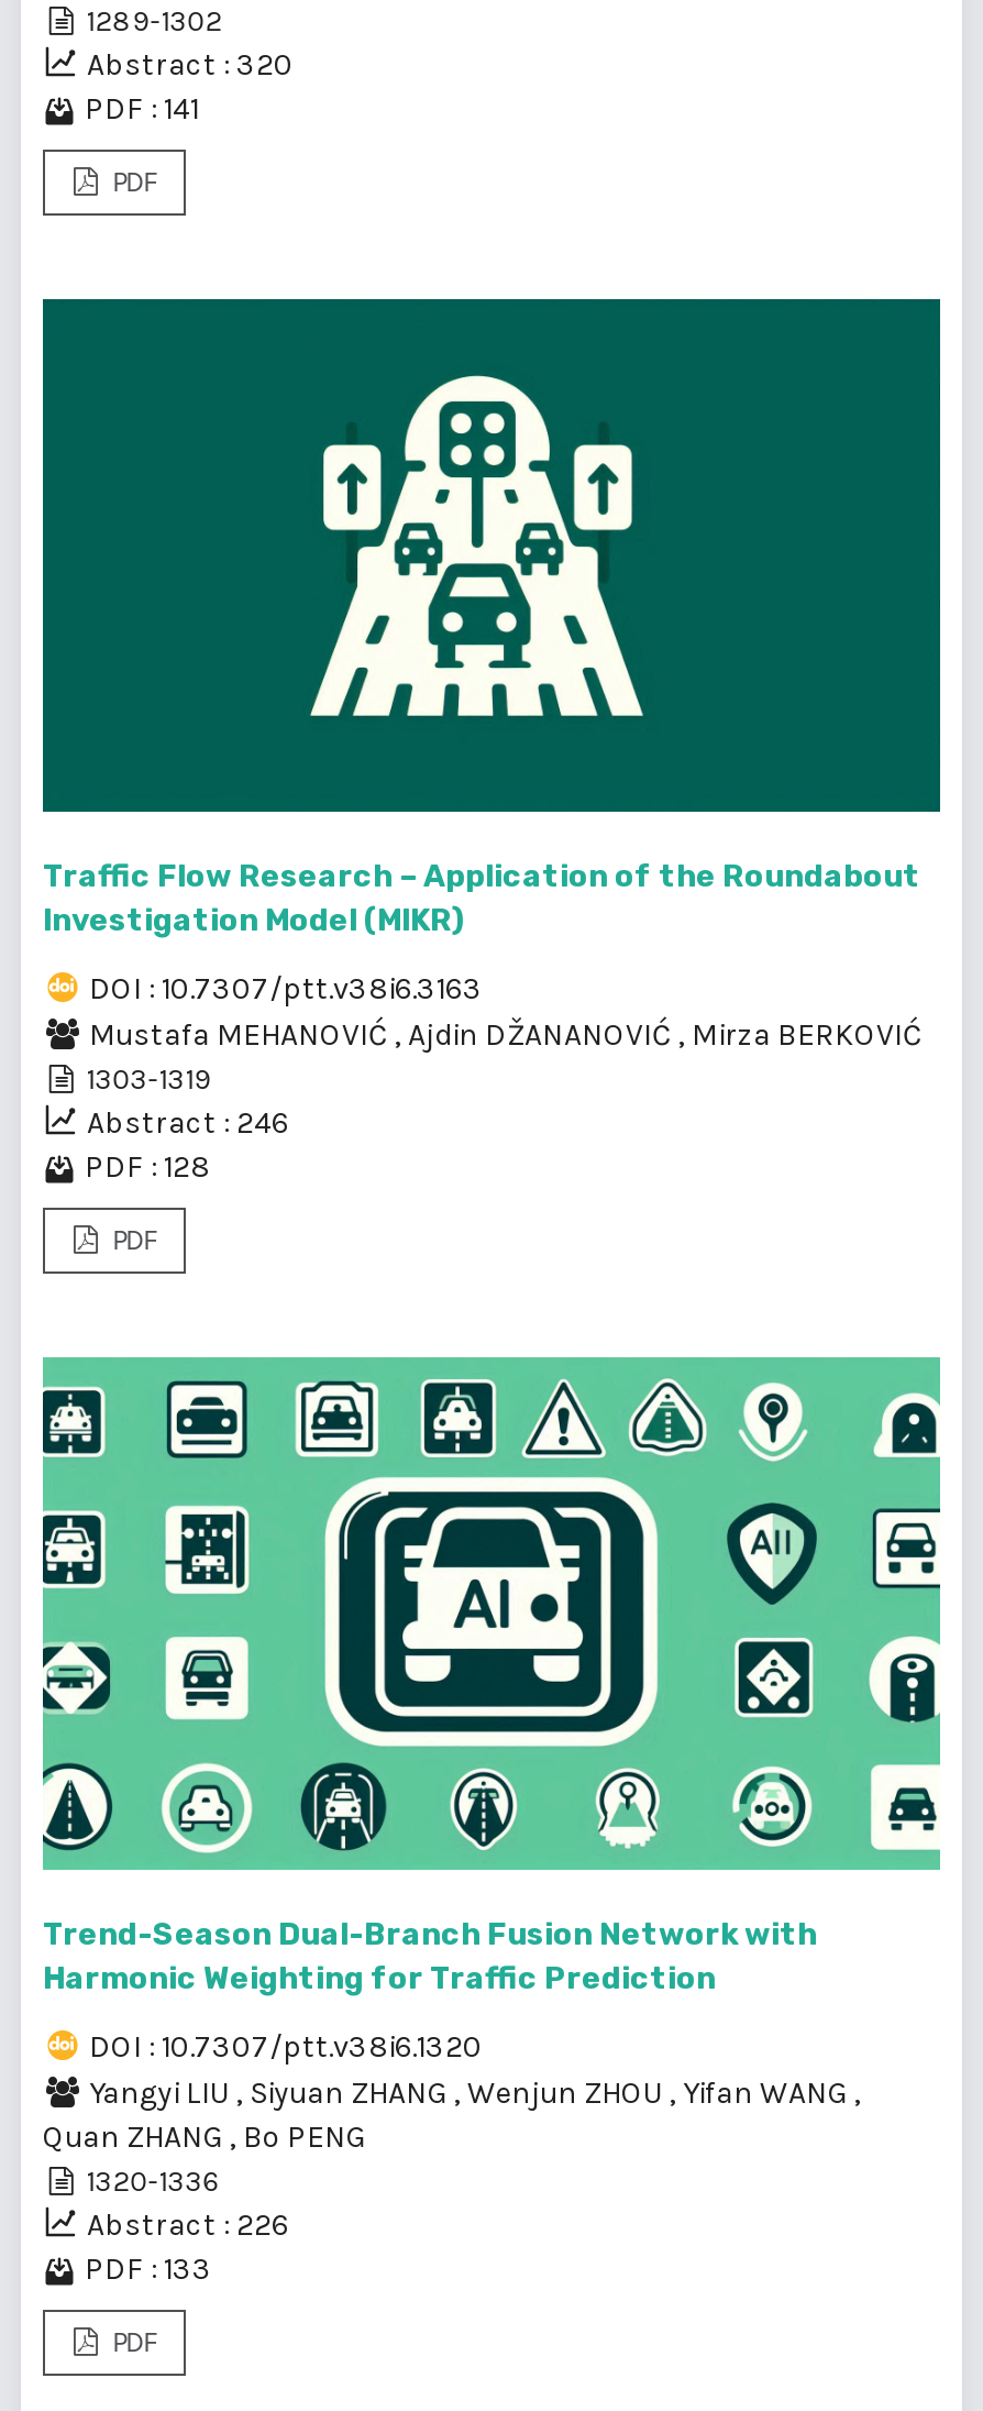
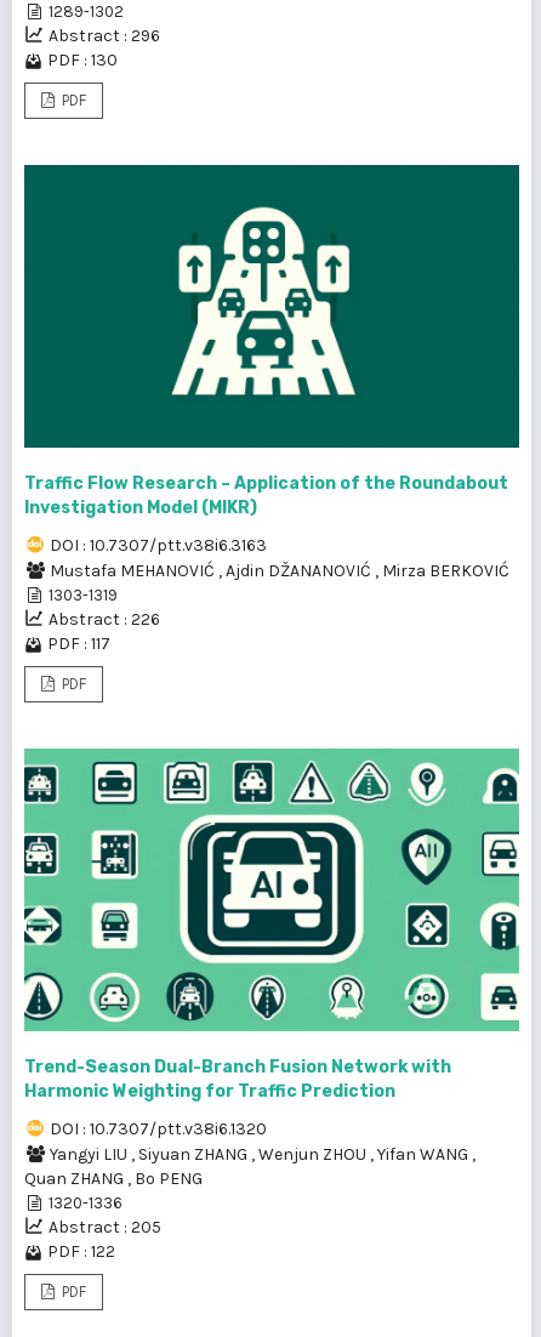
[87,46,294,84] Abstract : 320 -> [49,26,160,46] Abstract : 296
[85,90,199,128] PDF : 141 -> [47,50,118,70] PDF : 130
[87,1105,289,1142] Abstract : 246 -> [49,609,160,630] Abstract : 226
[85,1149,210,1186] PDF : 128 -> [47,634,110,654] PDF : 117
[87,2207,289,2245] Abstract : 226 -> [49,1217,161,1238] Abstract : 205
[85,2251,212,2289] PDF : 133 -> [47,1242,115,1262] PDF : 122

